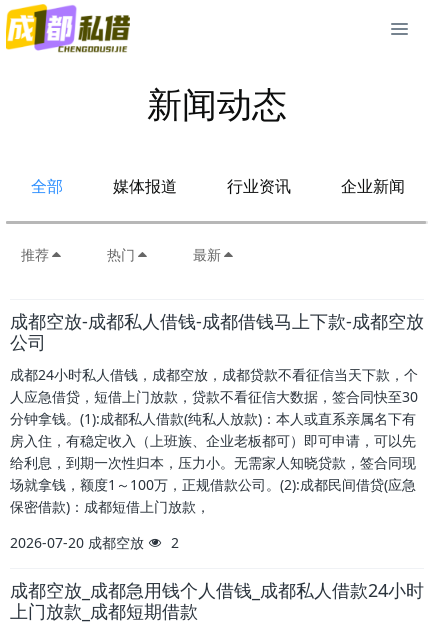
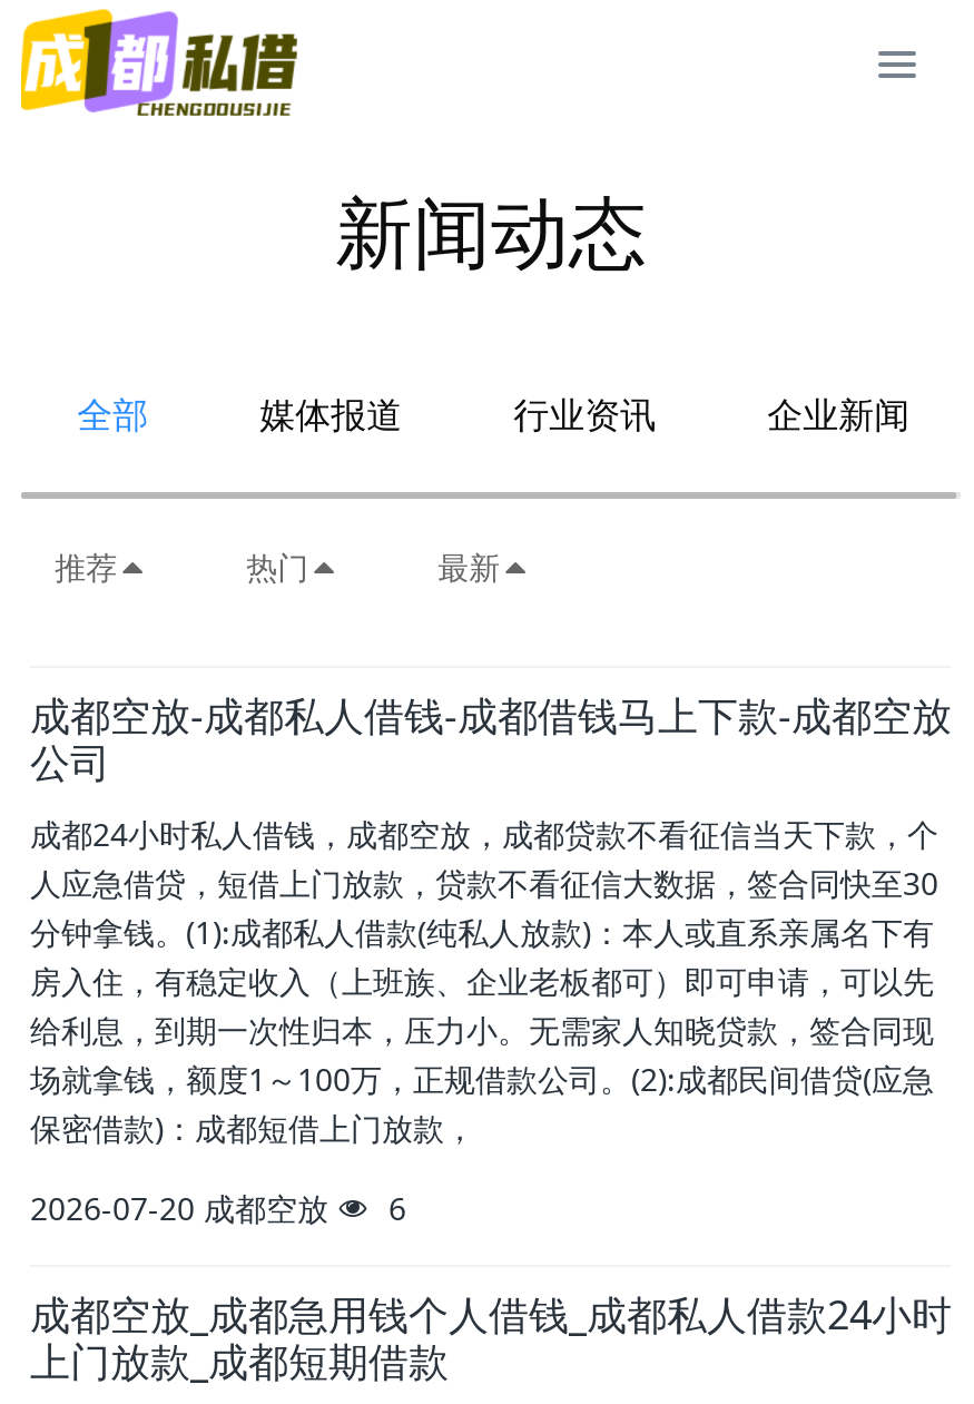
[10,533,179,552] 2026-07-20 成都空放 2 -> [30,1187,406,1229] 2026-07-20 成都空放 6

